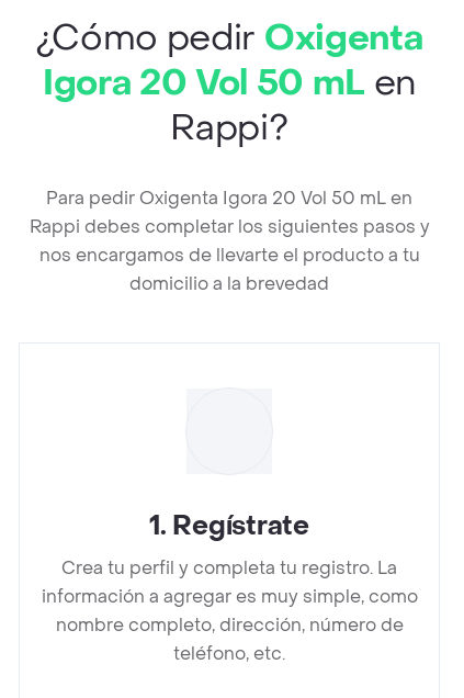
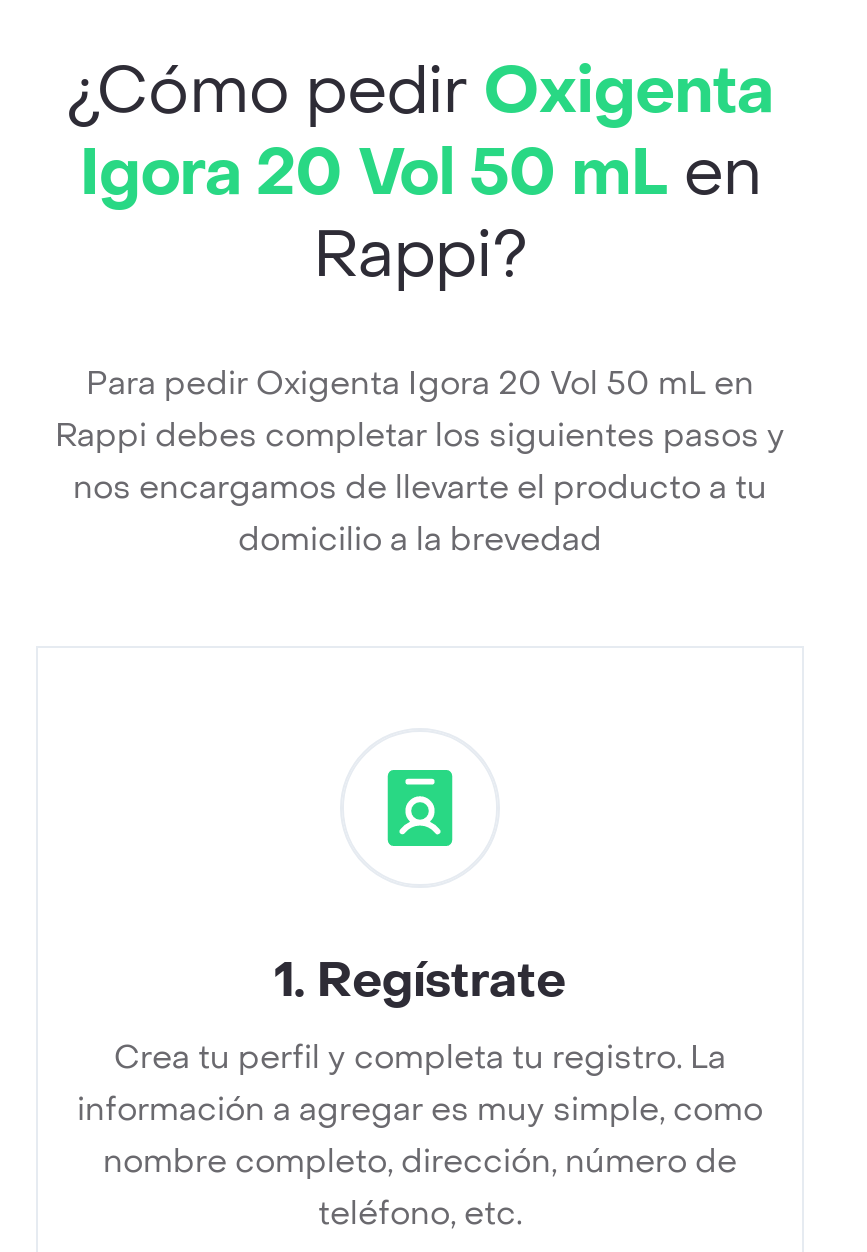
none -> [386,768,454,848] [image]

